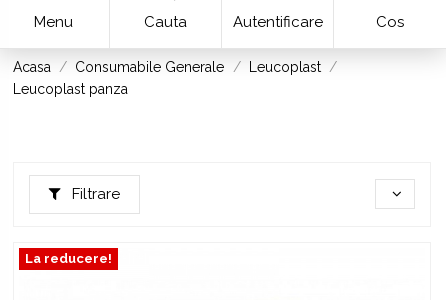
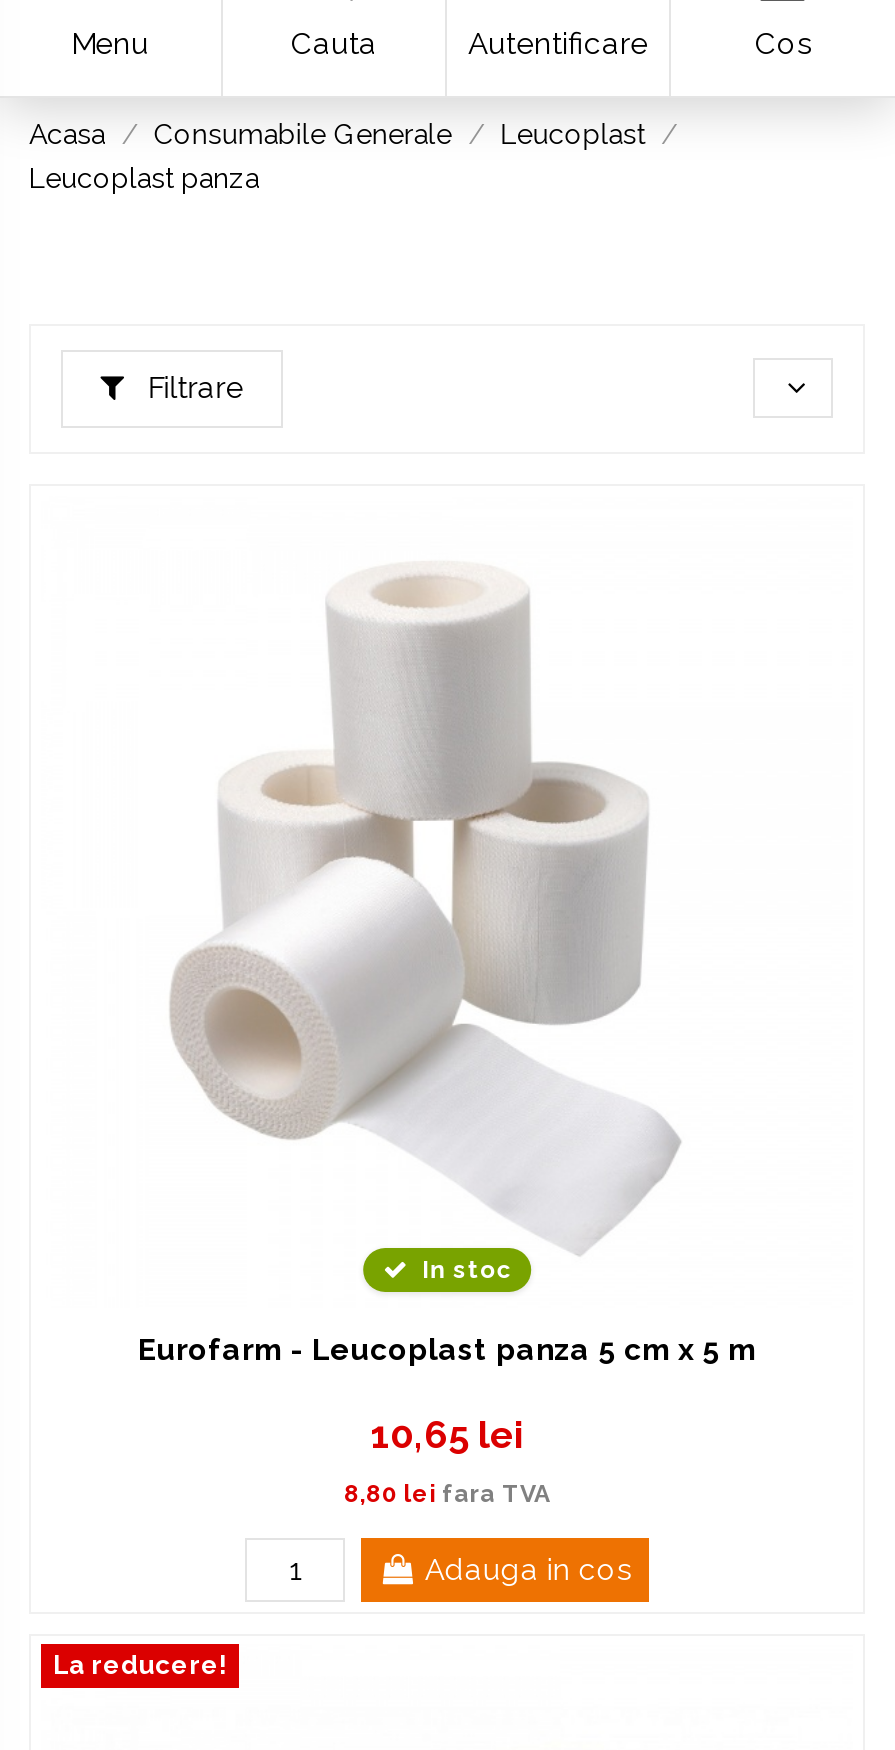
none -> [138,572,756,1587] [image] | In stoc | Eurofarm - Leucoplast panza 5 cm x 5 m | 10,65 lei | 8,80 lei fara TVA | Adauga in cos

